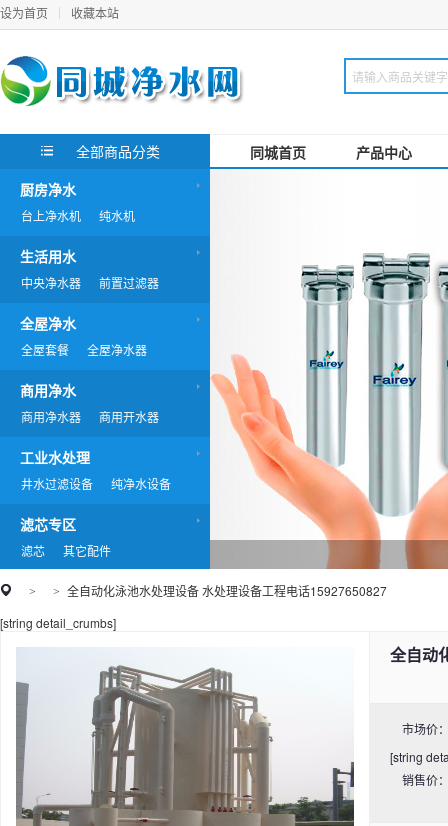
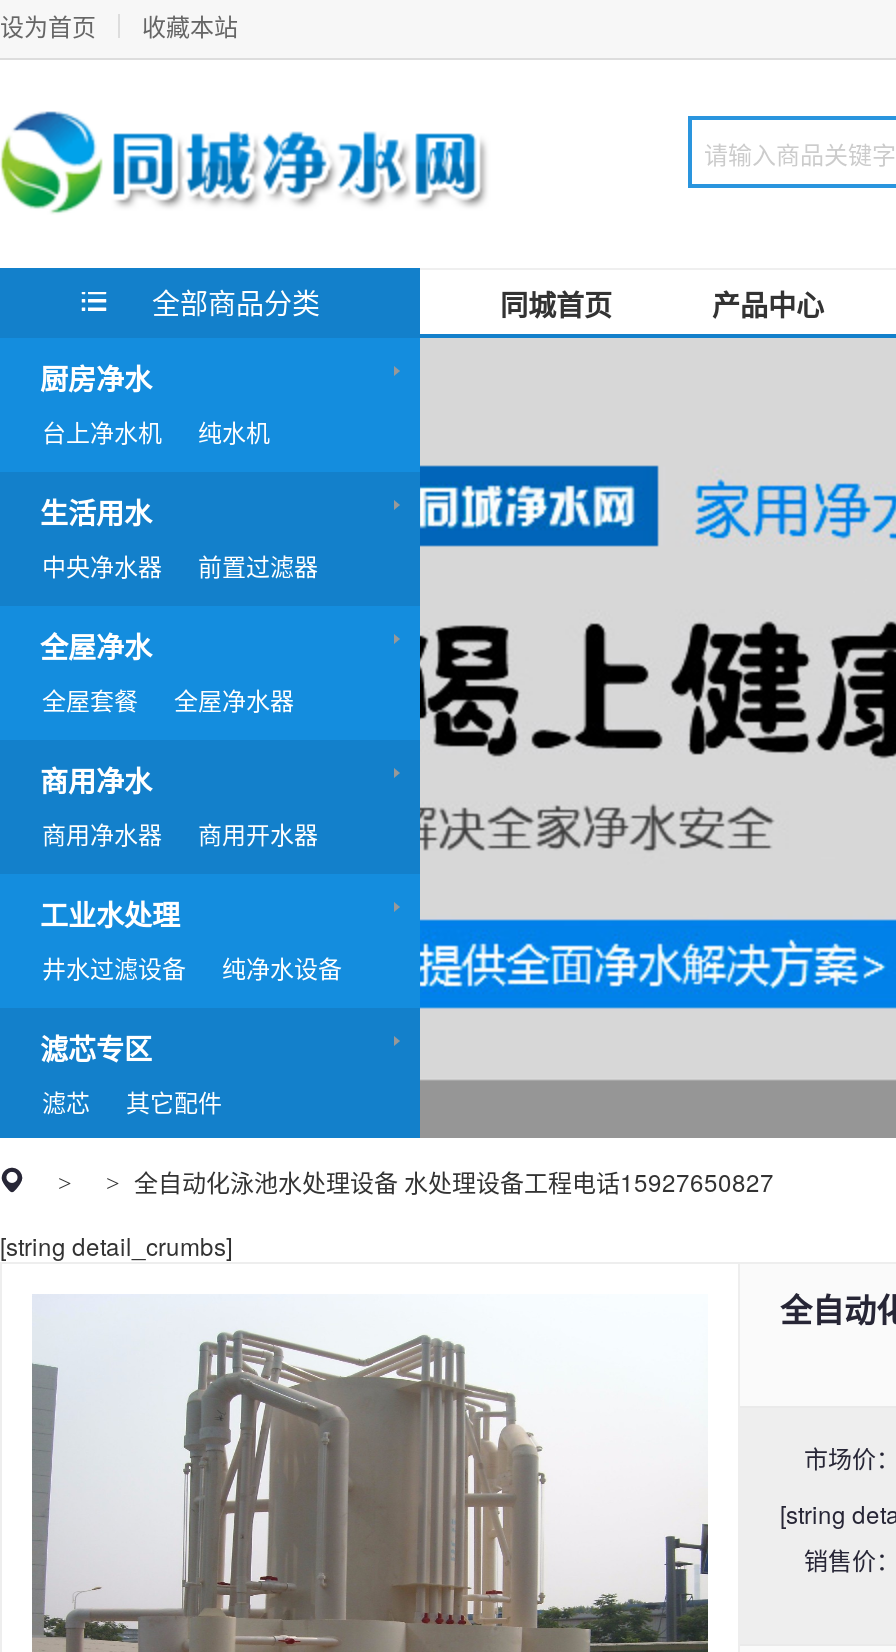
[209,170,445,569] [image] -> [418,342,890,1138] [image]

